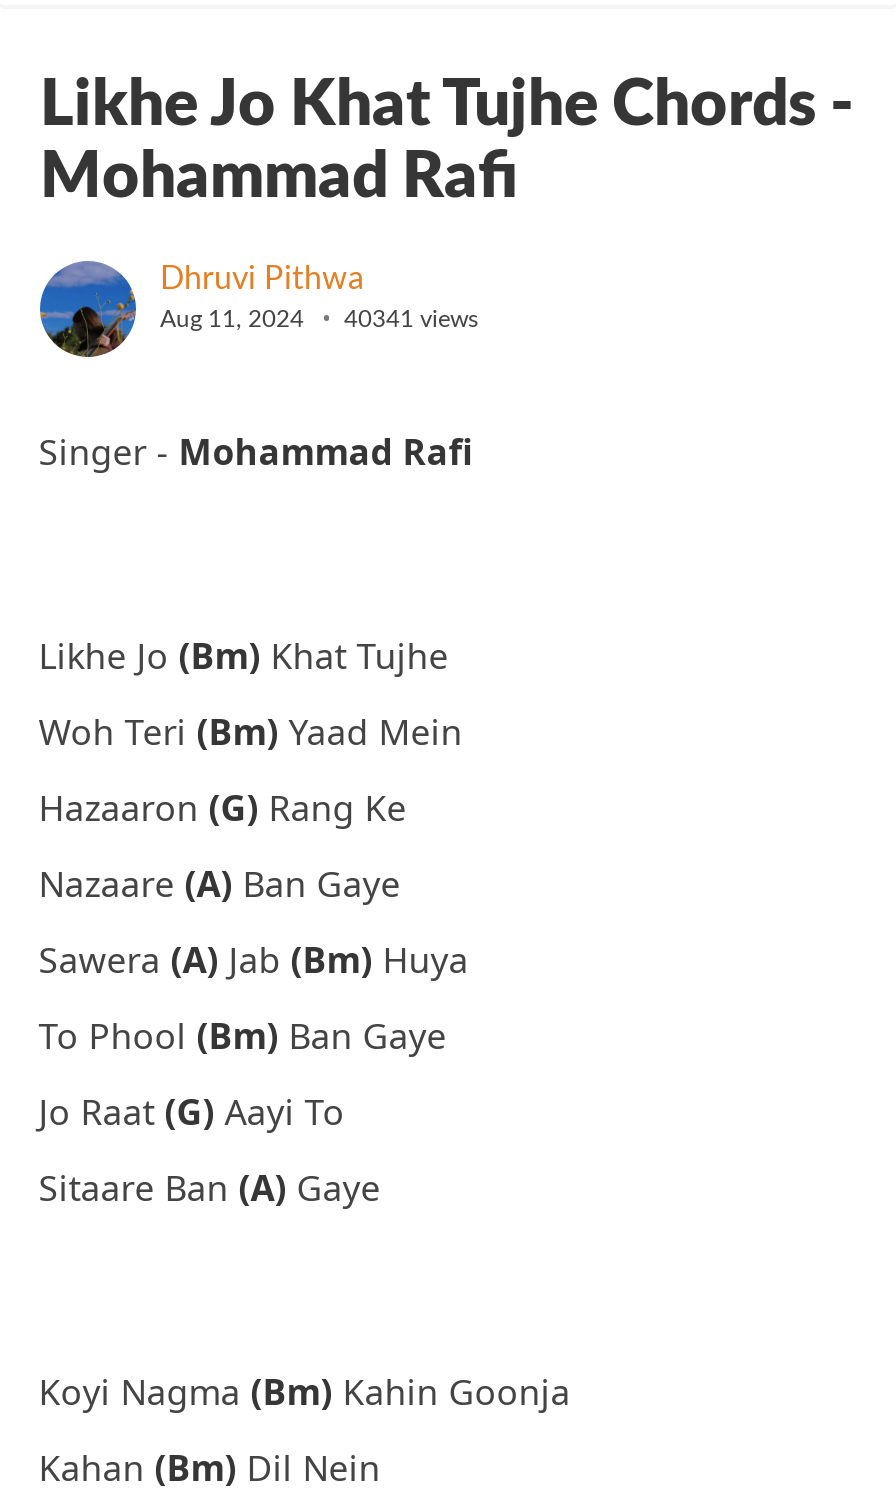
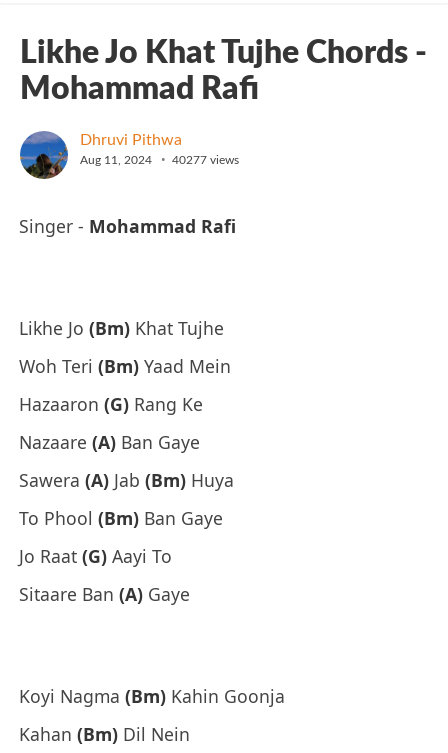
[160,301,478,335] Aug 11, 2024 • 40341 views -> [80,151,239,168] Aug 11, 2024 • 40277 views

